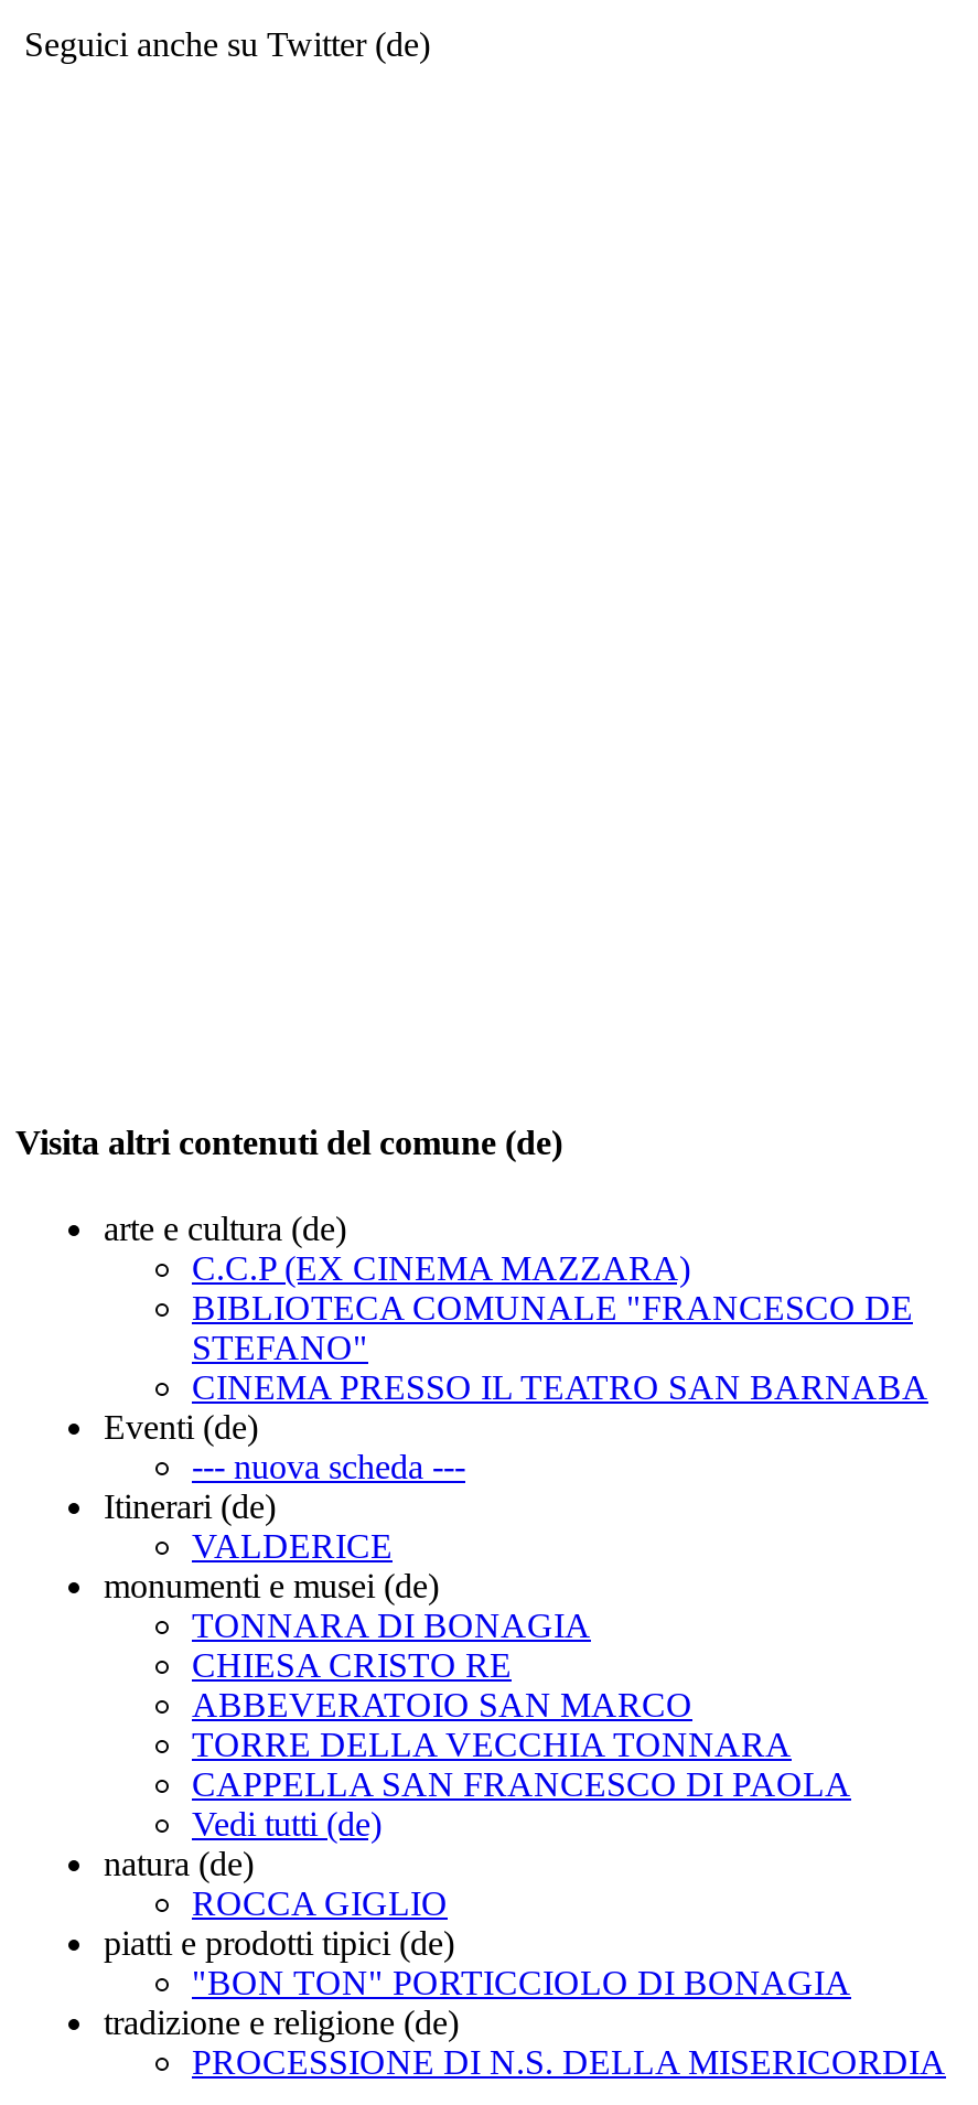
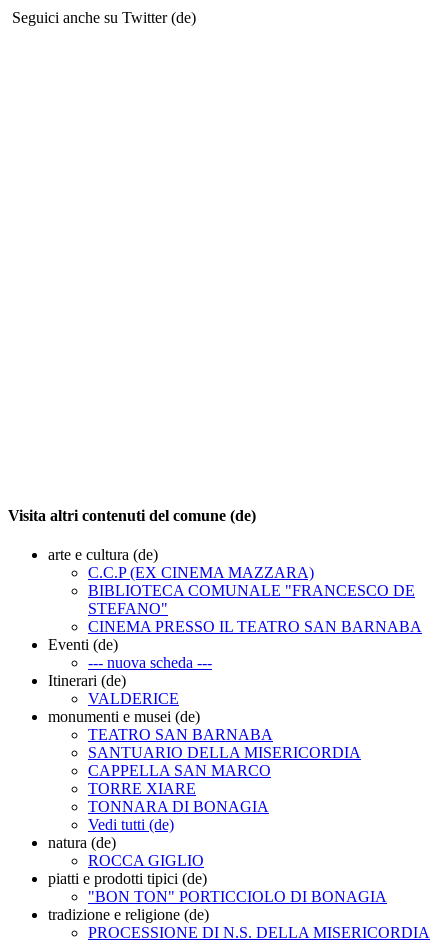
none -> [88,726,361,797] TEATRO SAN BARNABA | SANTUARIO DELLA MISERICORDIA | CAPPELLA SAN MARCO | TORRE XIARE
moved [192,1606,591,1644] -> [88,798,269,815]: TONNARA DI BONAGIA
[192,1646,851,1802] CHIESA CRISTO RE | ABBEVERATOIO SAN MARCO | TORRE DELLA VECCHIA TONNARA | CAPPELLA SAN FRANCESCO DI PAOLA -> none

